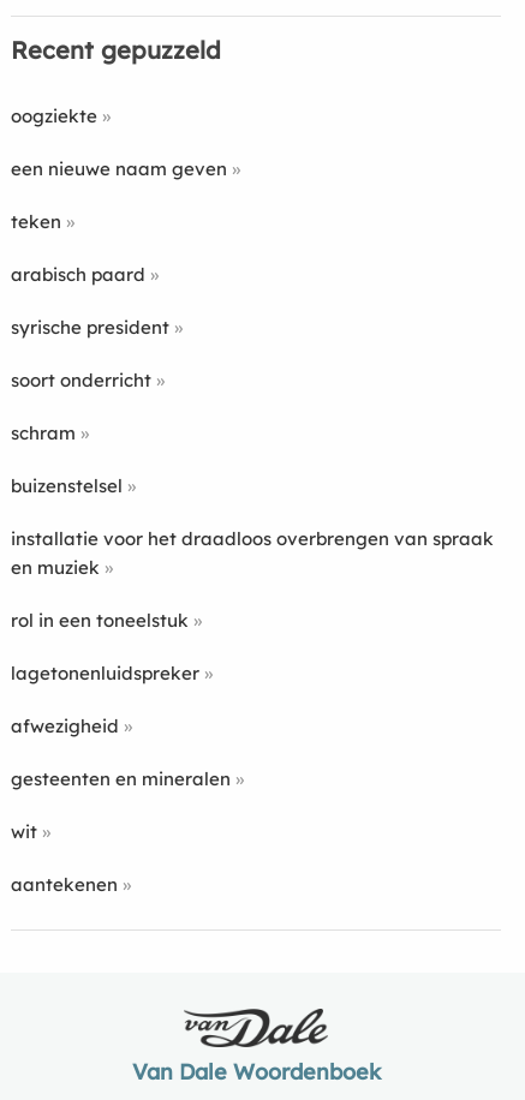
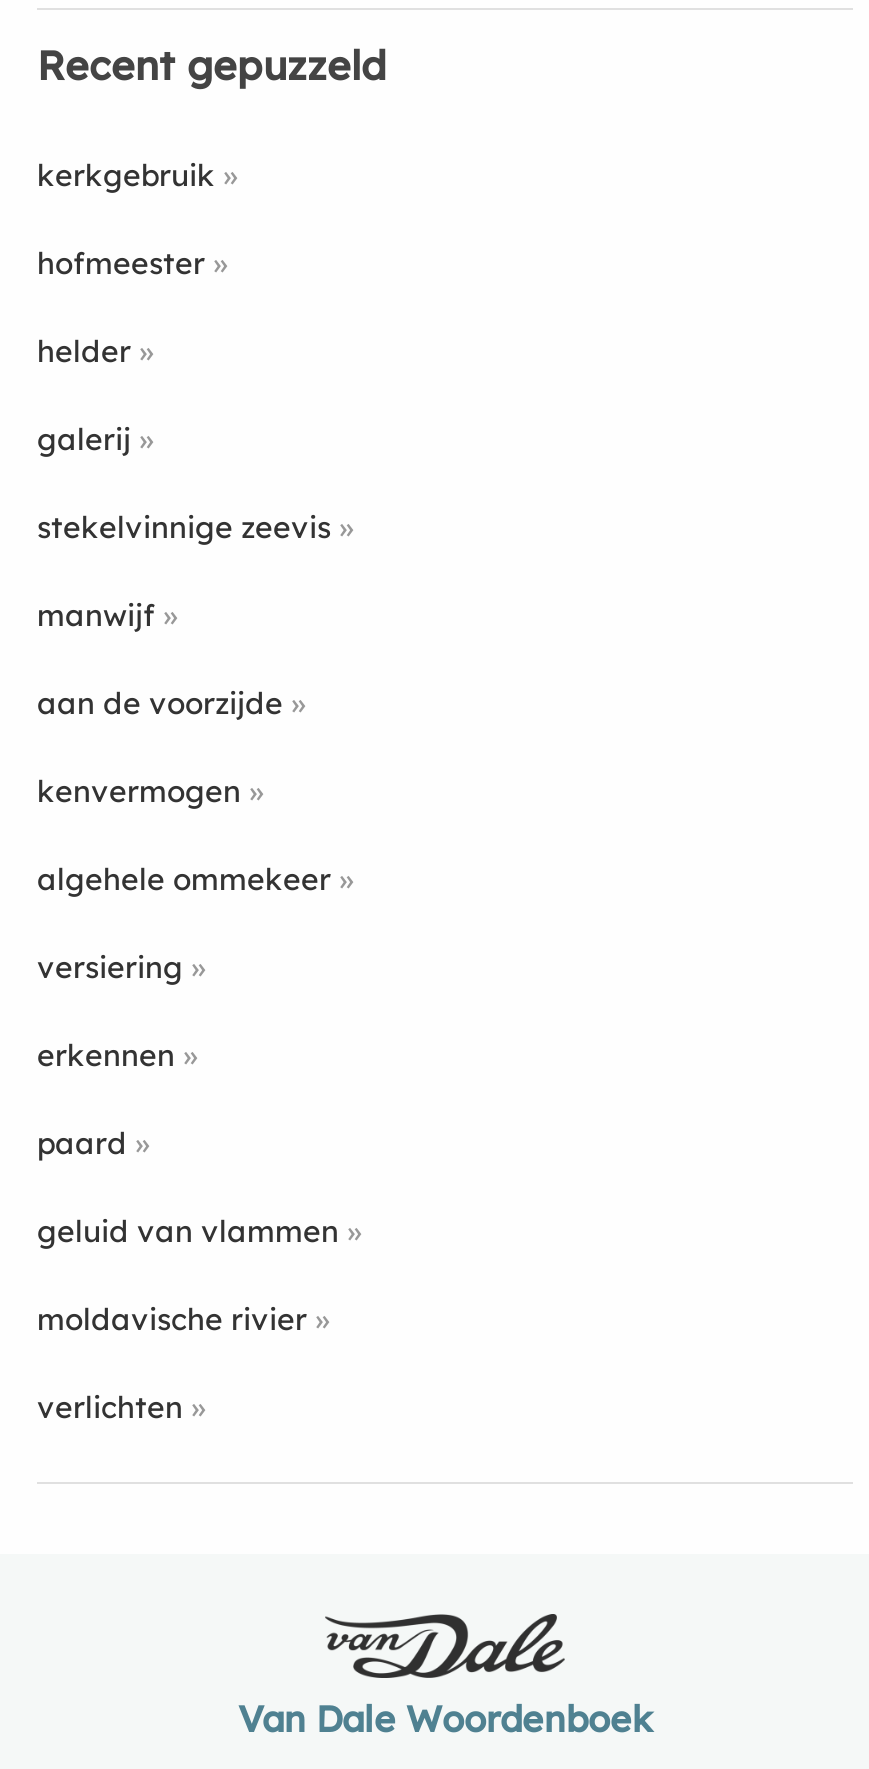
[11,104,97,127] oogziekte -> [37,156,215,194] kerkgebruik
[11,157,227,180] een nieuwe naam geven -> [37,244,205,282] hofmeester
[11,210,61,233] teken -> [37,332,131,370] helder
[11,263,145,286] arabisch paard -> [37,420,131,458] galerij
[11,316,169,339] syrische president -> [37,508,331,546] stekelvinnige zeevis
[11,369,151,391] soort onderricht -> [37,596,155,634] manwijf
[11,422,76,444] schram -> [37,684,283,722] aan de voorzijde
[11,474,123,497] buizenstelsel -> [37,772,241,810] kenvermogen
[11,527,494,579] installatie voor het draadloos overbrengen van spraak | en muziek -> [37,860,331,898] algehele ommekeer
[11,609,189,632] rol in een toneelstuk -> [37,948,183,986] versiering
[11,662,199,684] lagetonenluidspreker -> [37,1036,175,1074] erkennen
[11,715,119,737] afwezigheid -> [37,1124,127,1162] paard
[11,767,231,790] gesteenten en mineralen -> [37,1212,339,1250] geluid van vlammen
[11,820,37,843] wit -> [37,1300,307,1338] moldavische rivier
[11,873,118,896] aantekenen -> [37,1388,183,1426] verlichten

